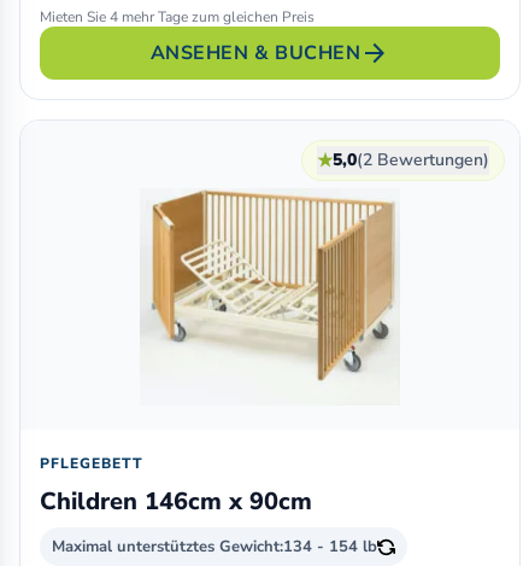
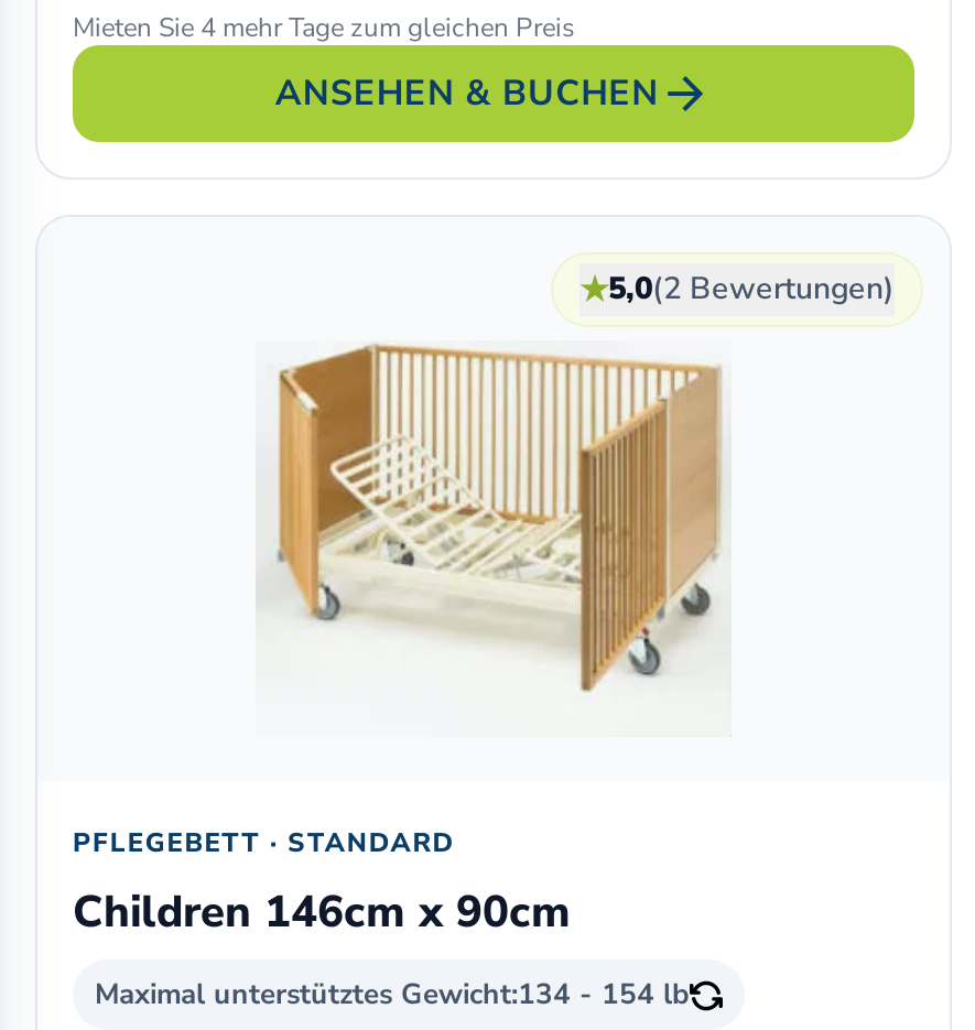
[40,454,143,473] PFLEGEBETT -> [73,825,454,860] PFLEGEBETT · STANDARD

